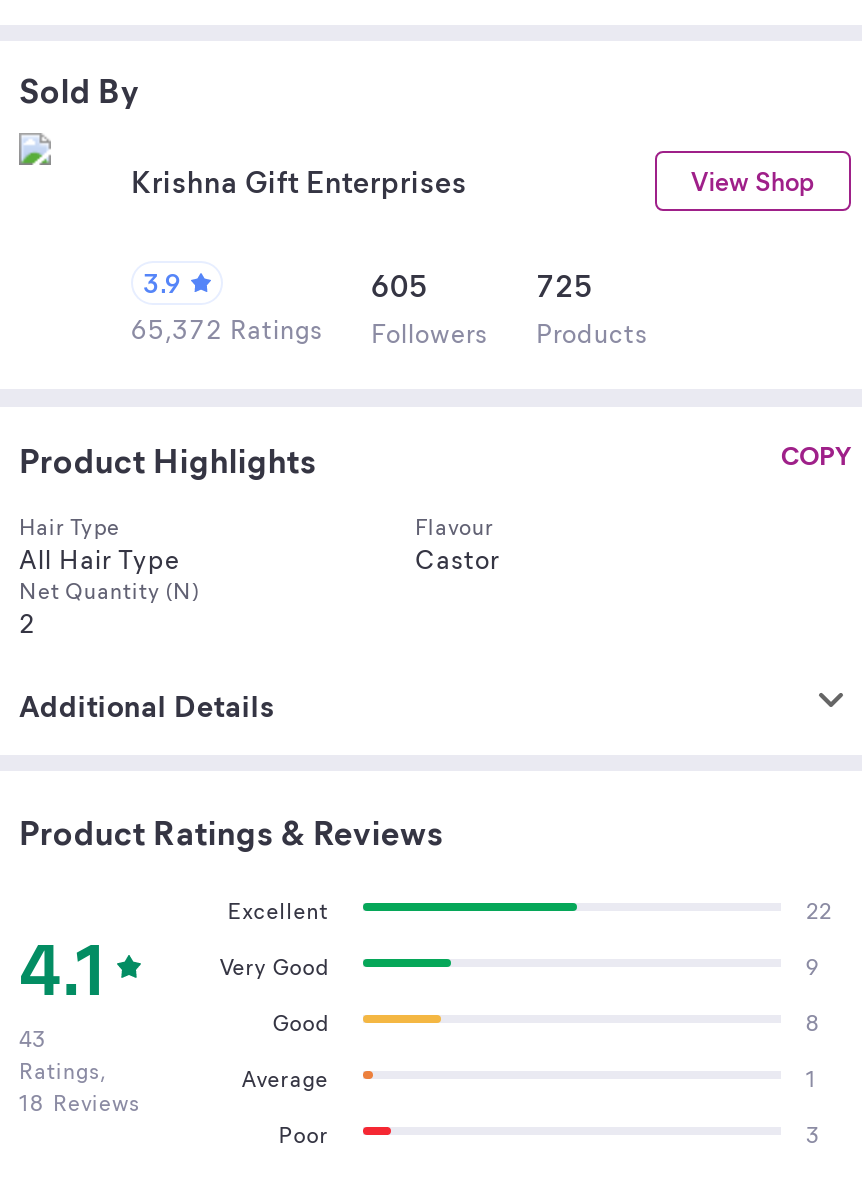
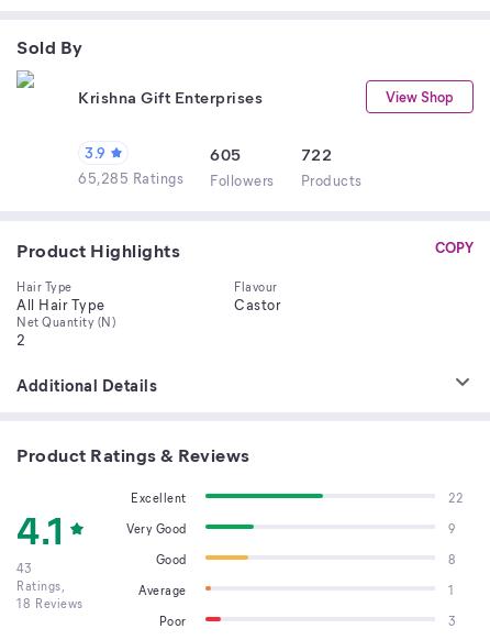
[536,265,593,305] 725 -> [300,143,332,165] 722
[131,311,648,349] 65,372 Ratings Followers Products -> [78,168,362,189] 65,285 Ratings Followers Products

